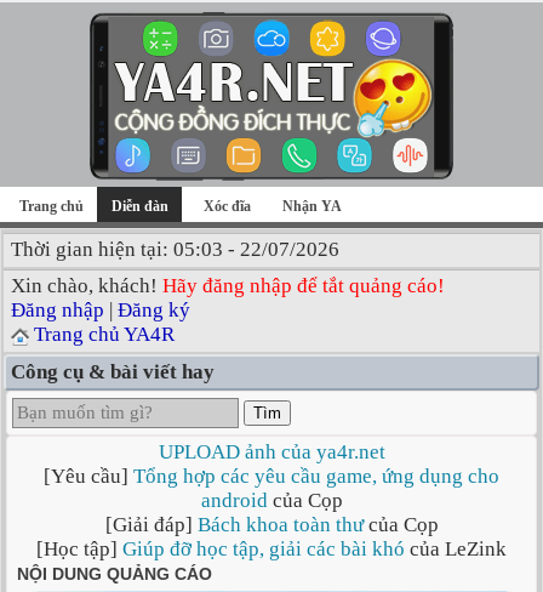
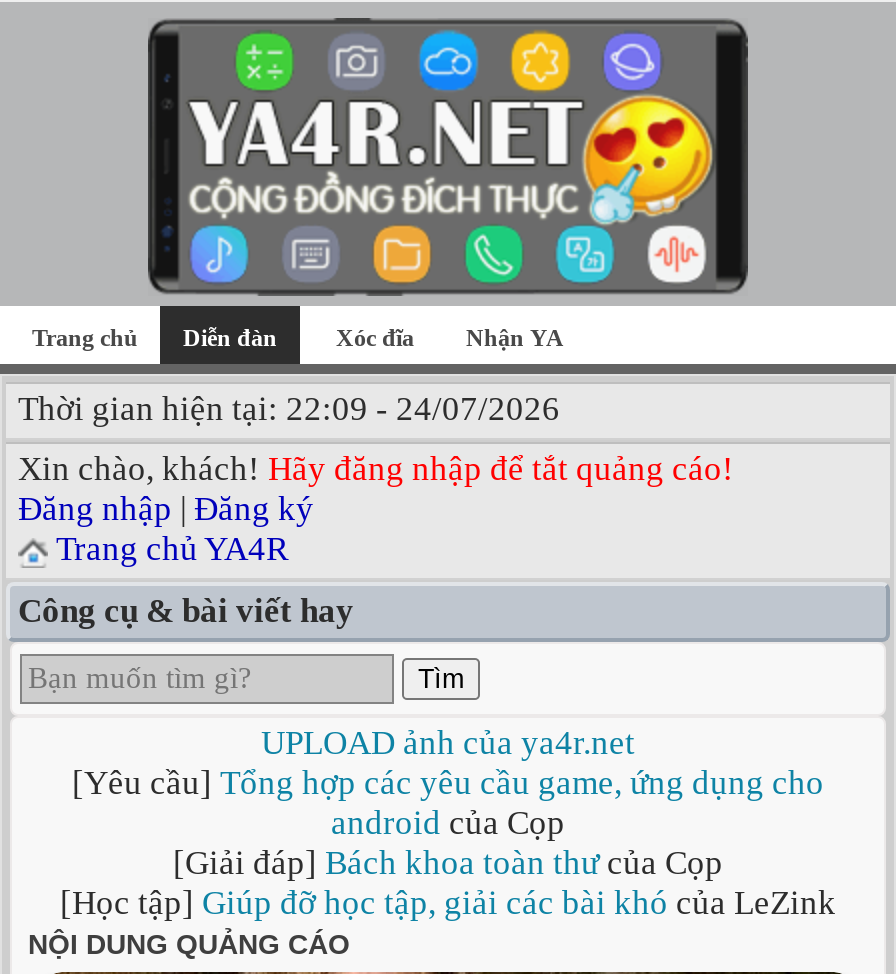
[11,238,339,261] Thời gian hiện tại: 05:03 - 22/07/2026 -> [18,390,560,428] Thời gian hiện tại: 22:09 - 24/07/2026

